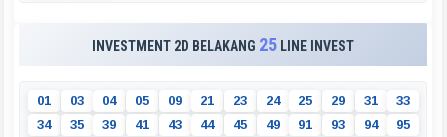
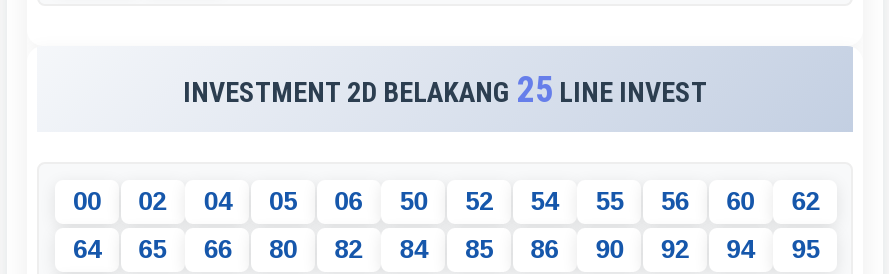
[37,93,51,108] 01 -> [73,185,101,215] 00
[70,93,84,108] 03 -> [138,185,166,215] 02
[168,93,182,108] 09 -> [334,185,362,215] 06
[200,93,214,108] 21 -> [400,185,428,215] 50
[233,93,247,108] 23 -> [465,185,493,215] 52
[266,93,280,108] 24 -> [530,185,558,215] 54
[298,93,312,108] 25 -> [595,185,623,215] 55
[331,93,345,108] 29 -> [661,185,689,215] 56
[364,93,378,108] 31 -> [726,185,754,215] 60
[396,93,410,108] 33 -> [791,185,819,215] 62
[37,117,51,132] 34 -> [73,233,101,263] 64
[70,117,84,132] 35 -> [138,233,166,263] 65
[102,117,116,132] 39 -> [204,233,232,263] 66
[135,117,149,132] 41 -> [269,233,297,263] 80
[168,117,182,132] 43 -> [334,233,362,263] 82
[200,117,214,132] 44 -> [400,233,428,263] 84
[233,117,247,132] 45 -> [465,233,493,263] 85
[266,117,280,132] 49 -> [530,233,558,263] 86
[298,117,312,132] 91 -> [595,233,623,263] 90
[331,117,345,132] 93 -> [661,233,689,263] 92

